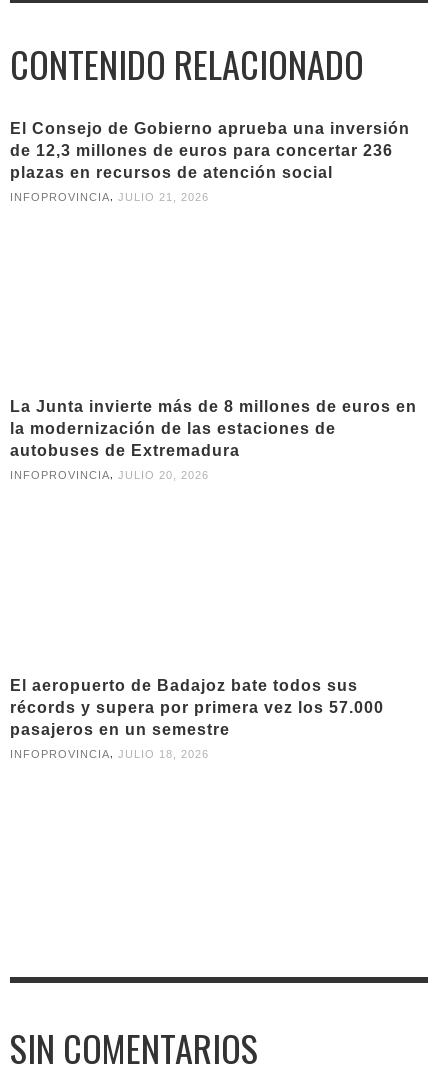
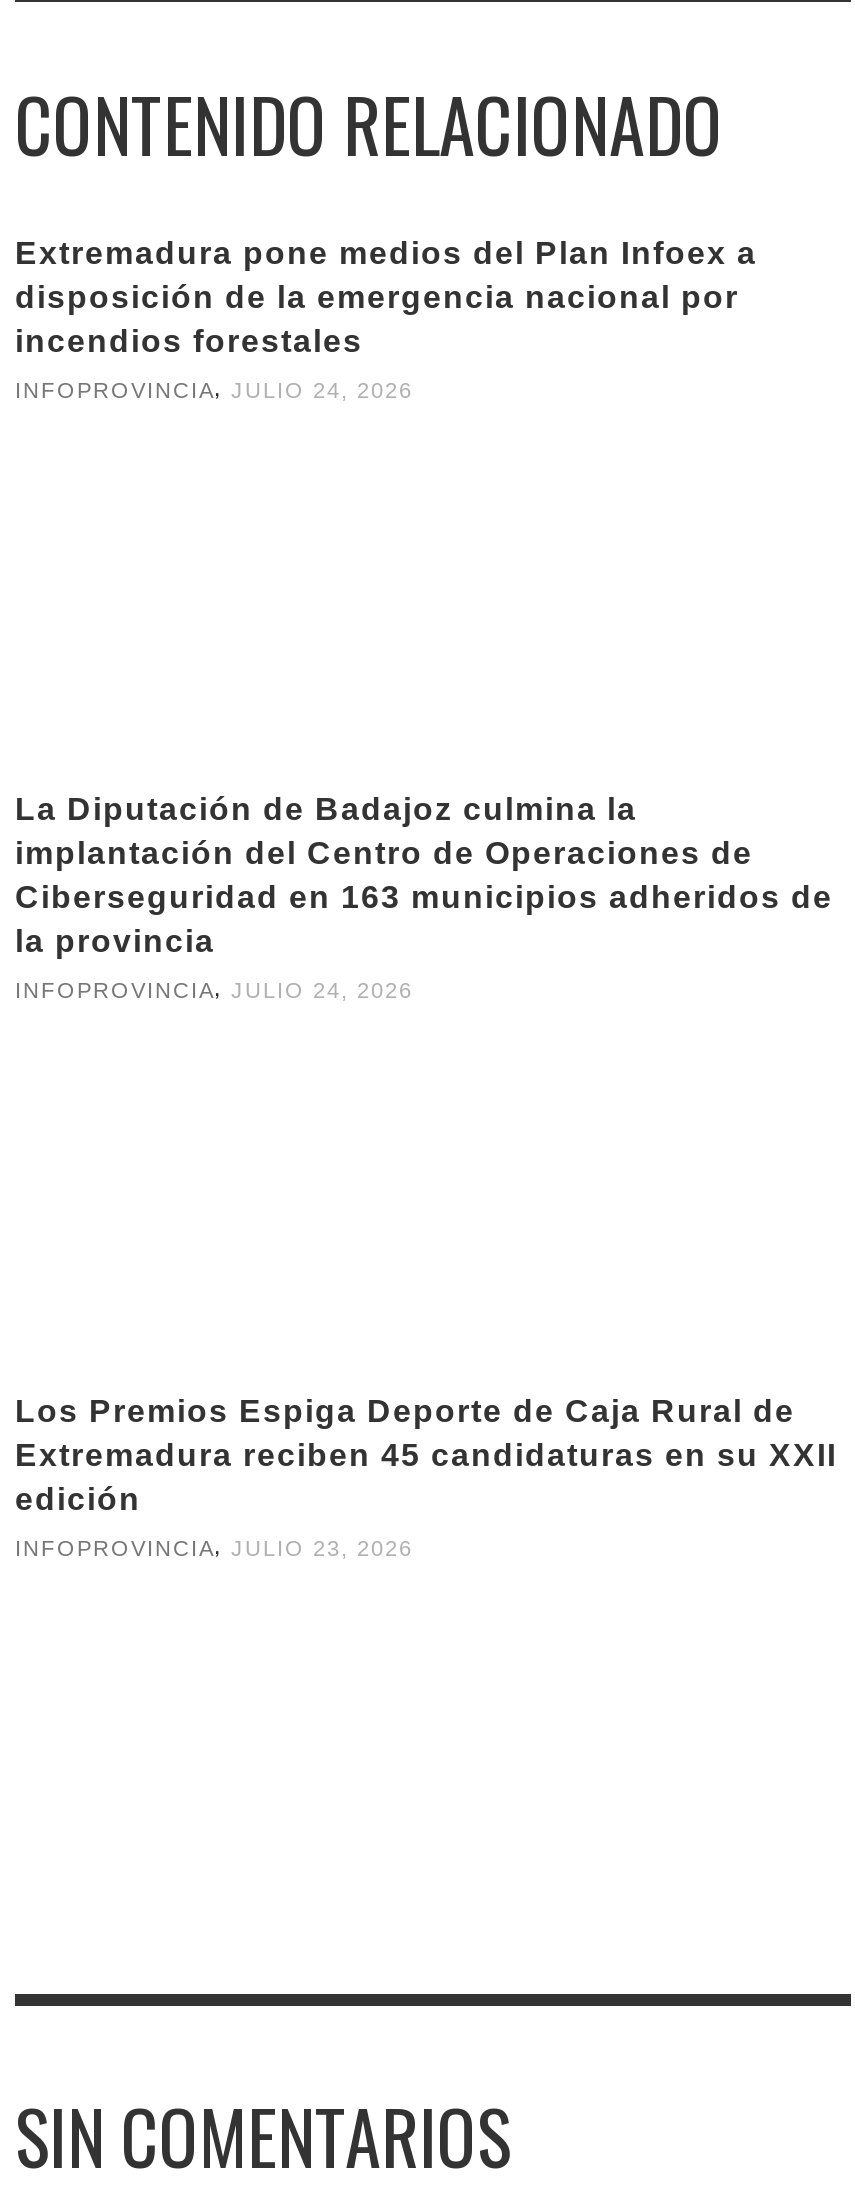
[10,119,410,202] El Consejo de Gobierno aprueba una inversión | de 12,3 millones de euros para concertar 236 | plazas en recursos de atención social | INFOPROVINCIA, JULIO 21, 2026 -> [15,235,757,401] Extremadura pone medios del Plan Infoex a | disposición de la emergencia nacional por | incendios forestales | INFOPROVINCIA, JULIO 24, 2026
[10,398,417,481] La Junta invierte más de 8 millones de euros en | la modernización de las estaciones de | autobuses de Extremadura | INFOPROVINCIA, JULIO 20, 2026 -> [15,793,833,1003] La Diputación de Badajoz culmina la | implantación del Centro de Operaciones de | Ciberseguridad en 163 municipios adheridos de | la provincia | INFOPROVINCIA, JULIO 24, 2026
[10,677,384,760] El aeropuerto de Badajoz bate todos sus | récords y supera por primera vez los 57.000 | pasajeros en un semestre | INFOPROVINCIA, JULIO 18, 2026 -> [15,1394,837,1560] Los Premios Espiga Deporte de Caja Rural de | Extremadura reciben 45 candidaturas en su XXII | edición | INFOPROVINCIA, JULIO 23, 2026

